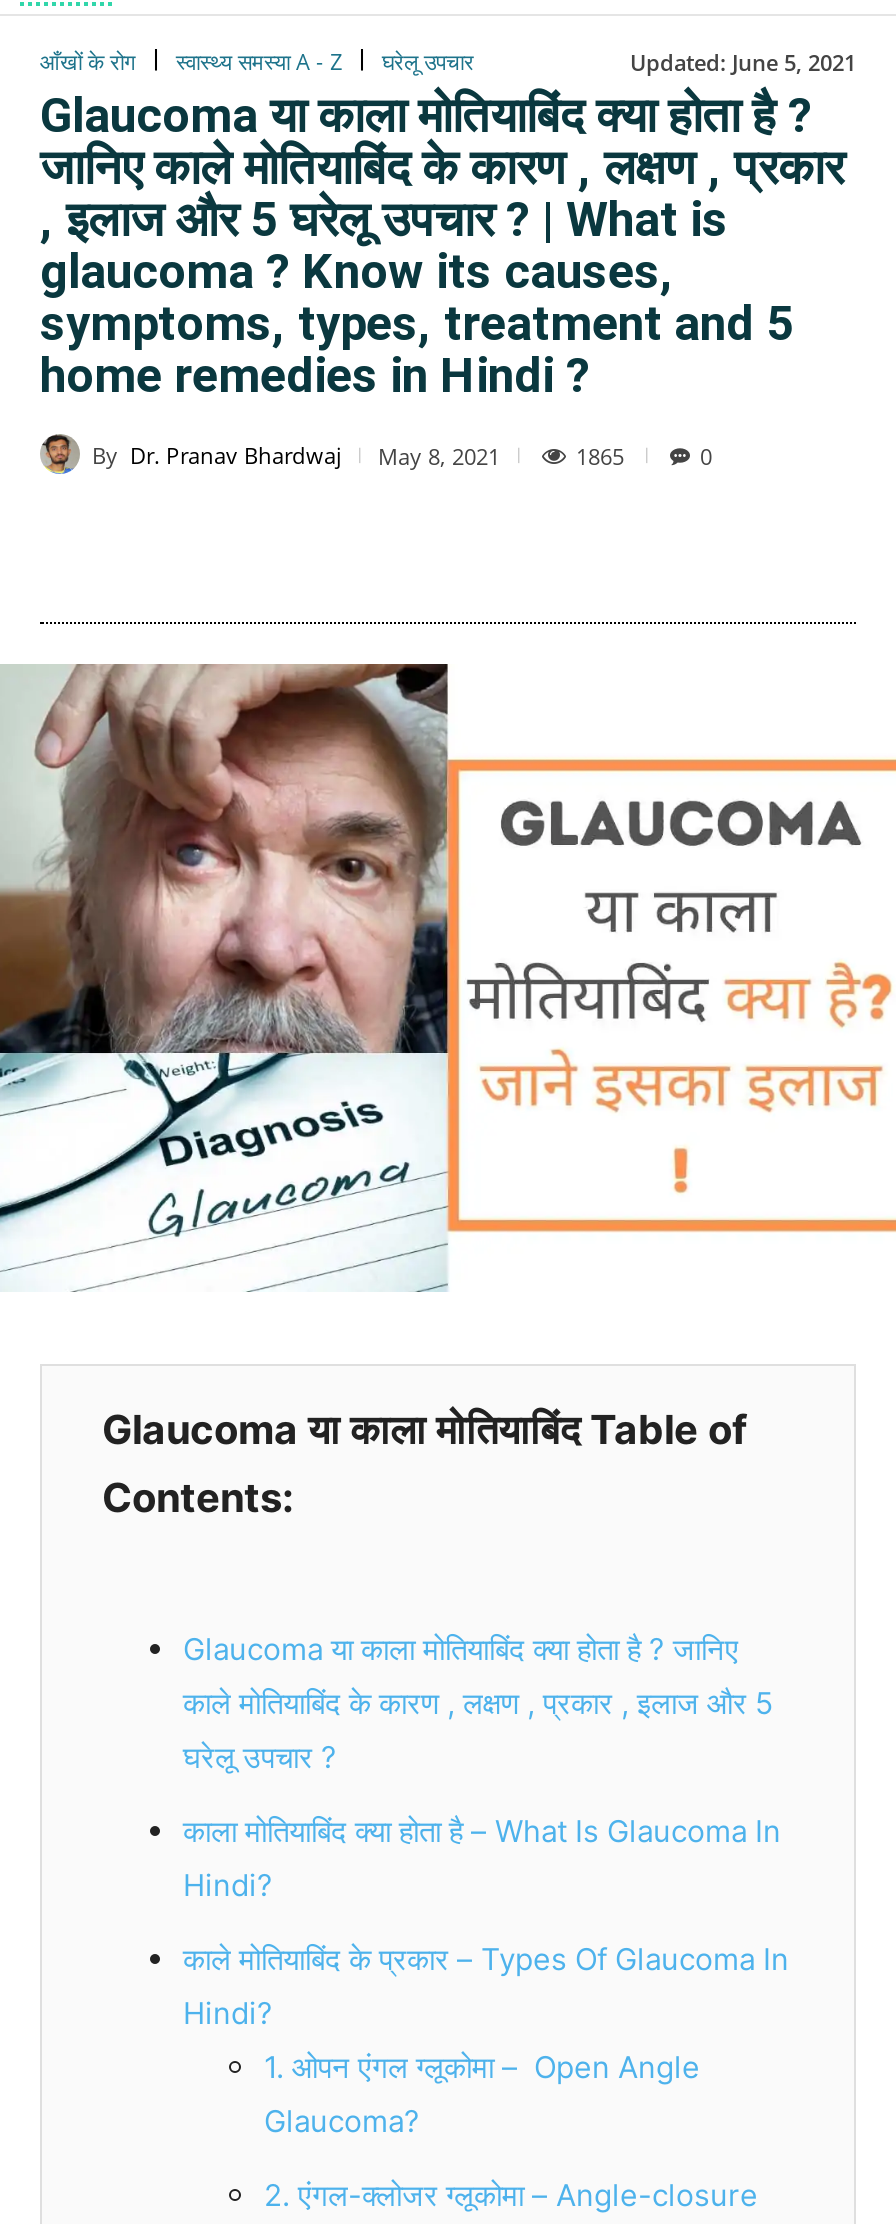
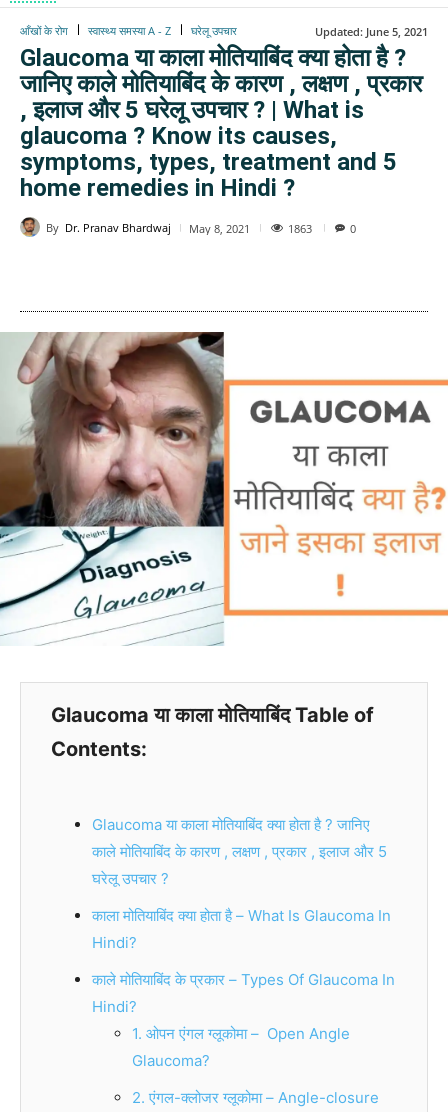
[576,440,624,470] 1865 -> [288,220,312,235] 1863

